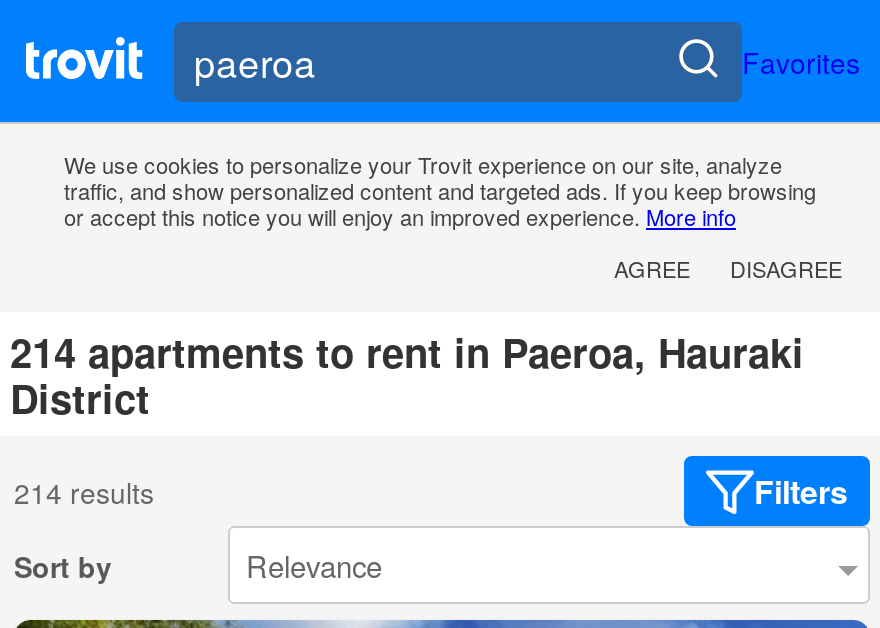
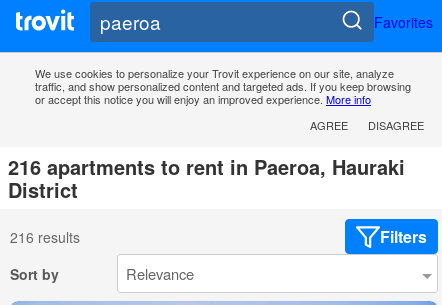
[10,323,804,381] 214 apartments to rent in Paeroa, Hauraki -> [8,152,405,181] 216 apartments to rent in Paeroa, Hauraki
[14,472,154,512] 214 results -> [10,227,80,247] 216 results

